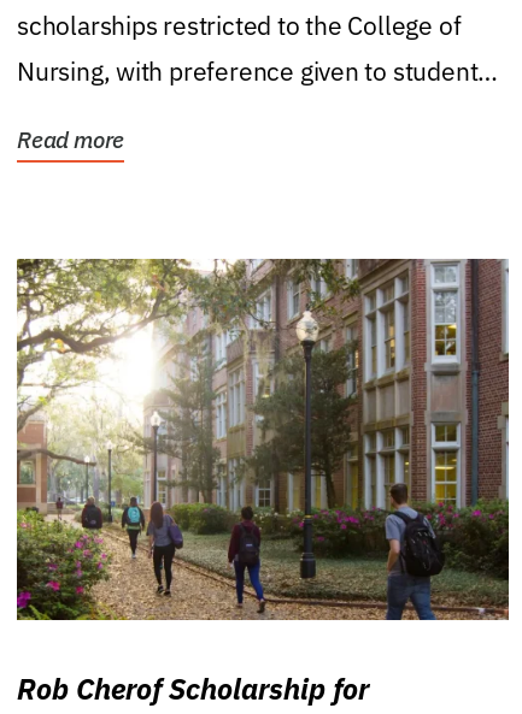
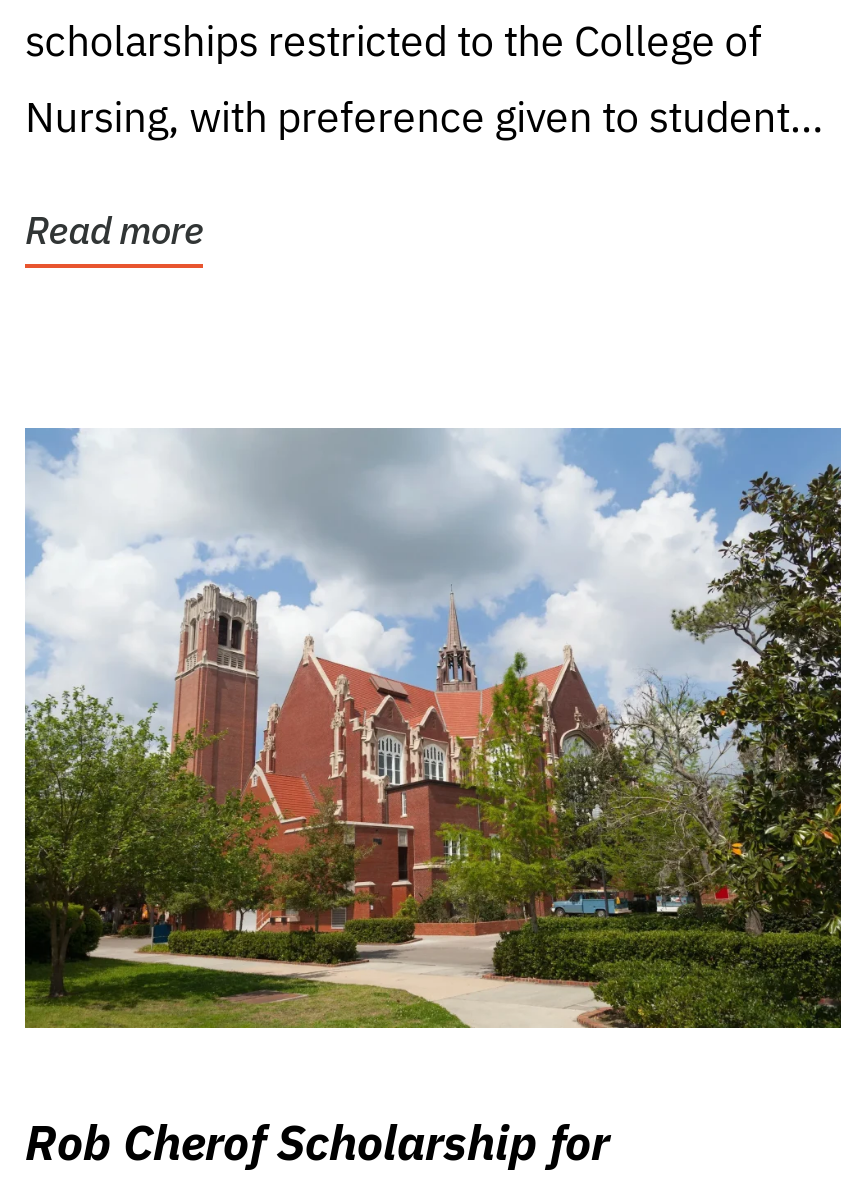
[16,258,510,621] [image] -> [23,426,843,1030] [image]

